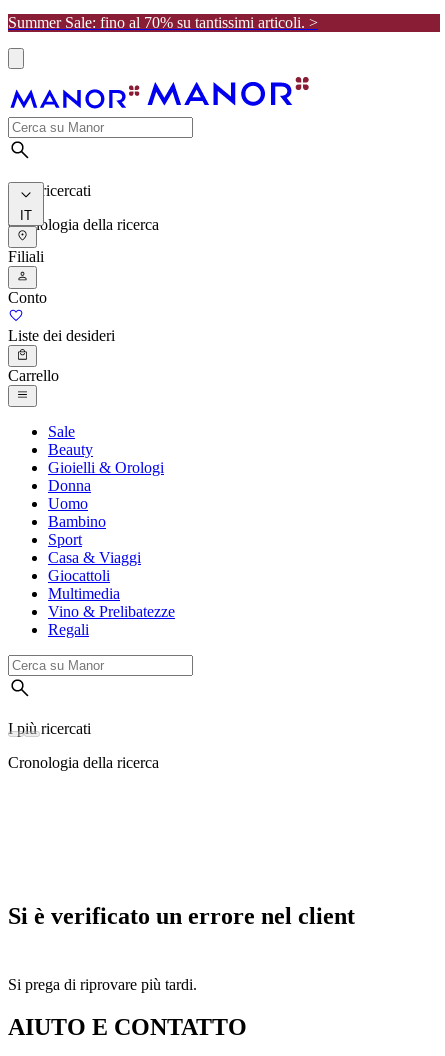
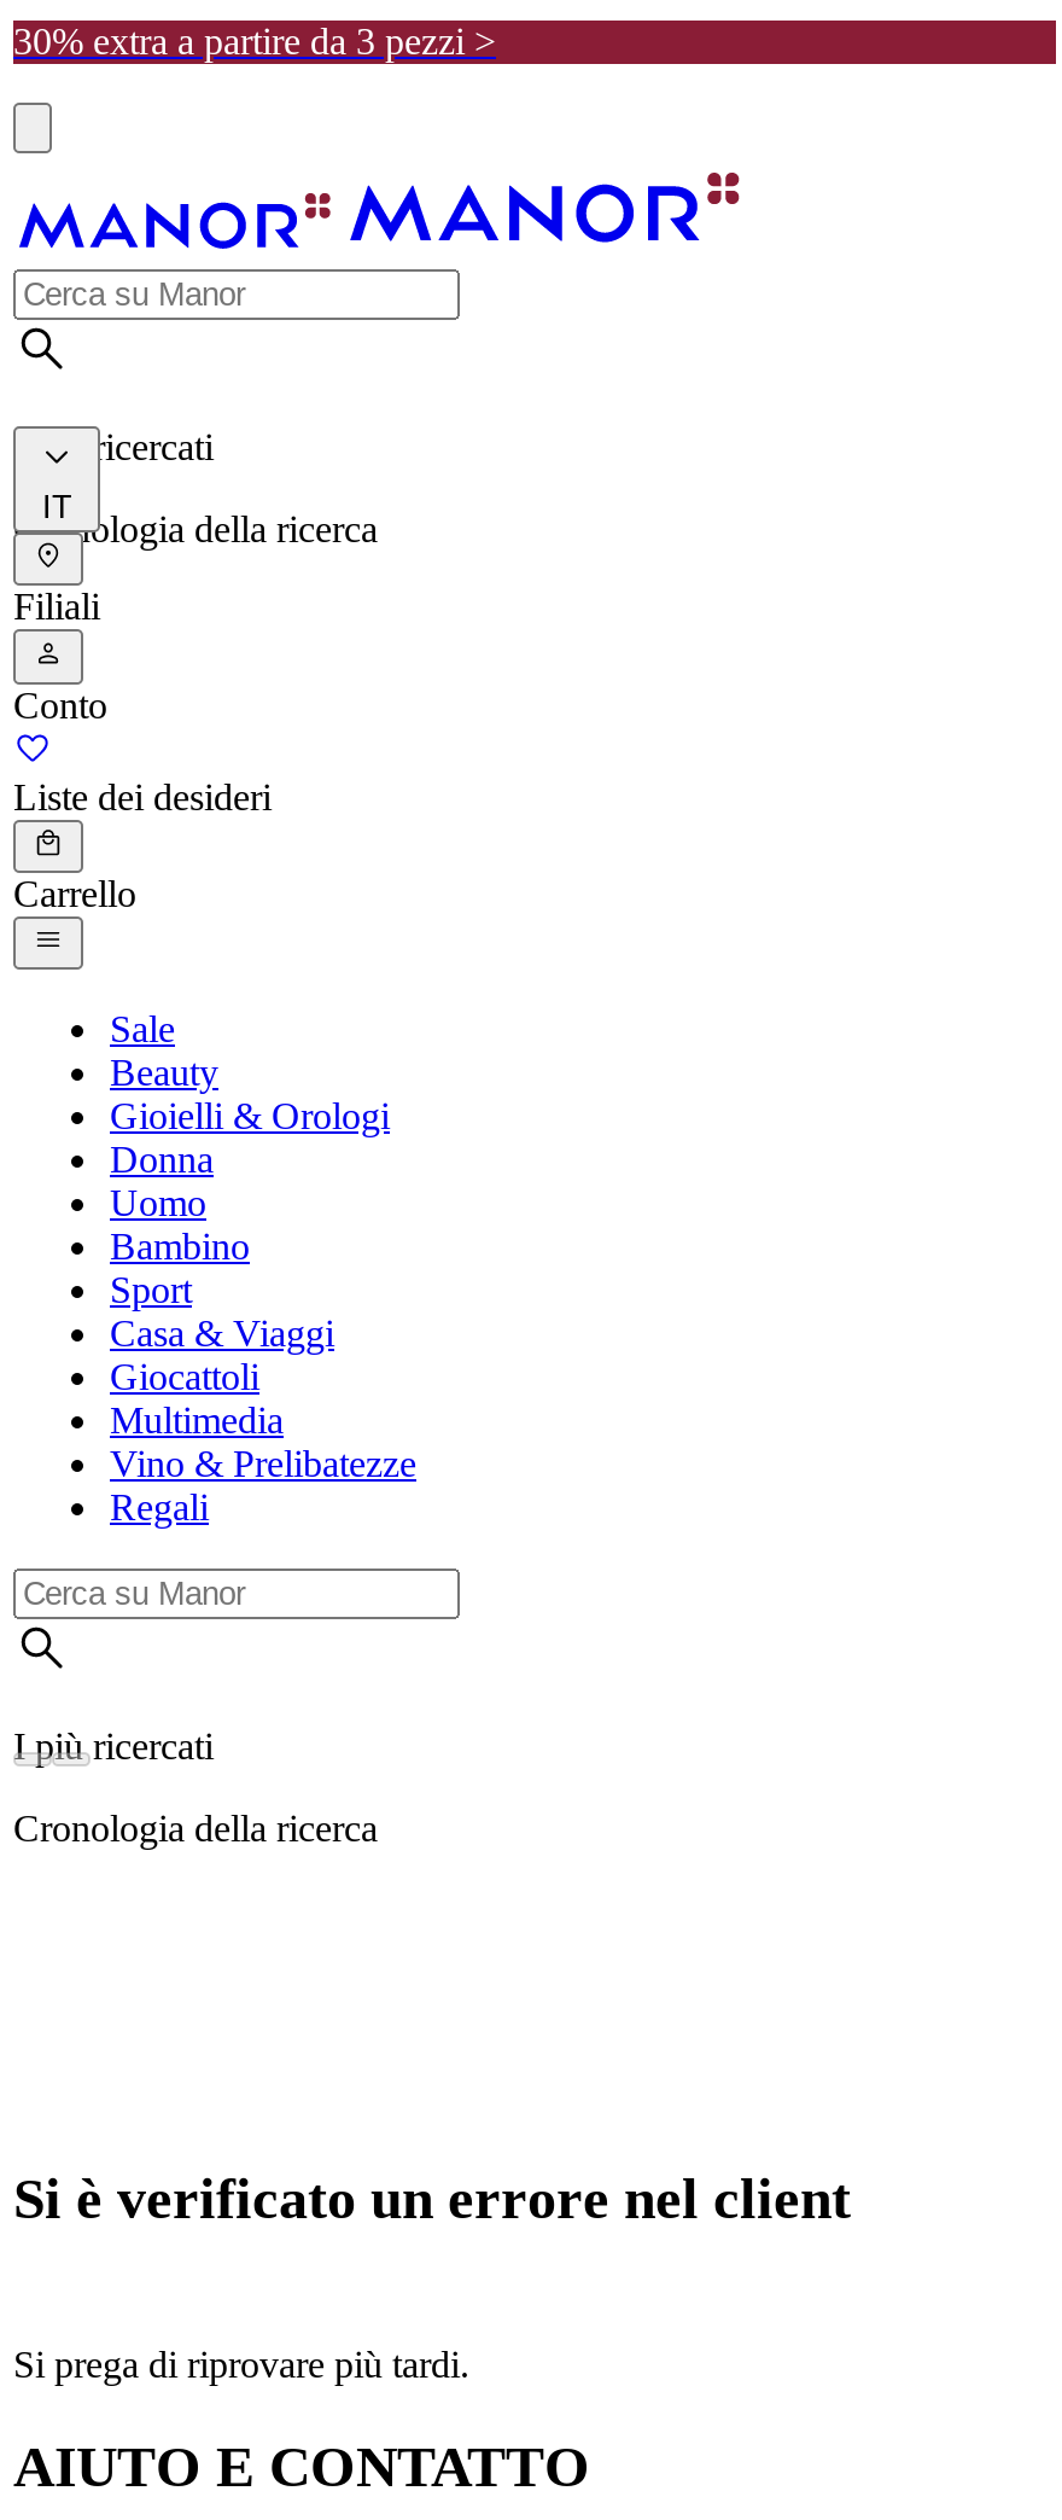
[8,14,318,31] Summer Sale: fino al 70% su tantissimi articoli. > -> [13,21,496,62] 30% extra a partire da 3 pezzi >

